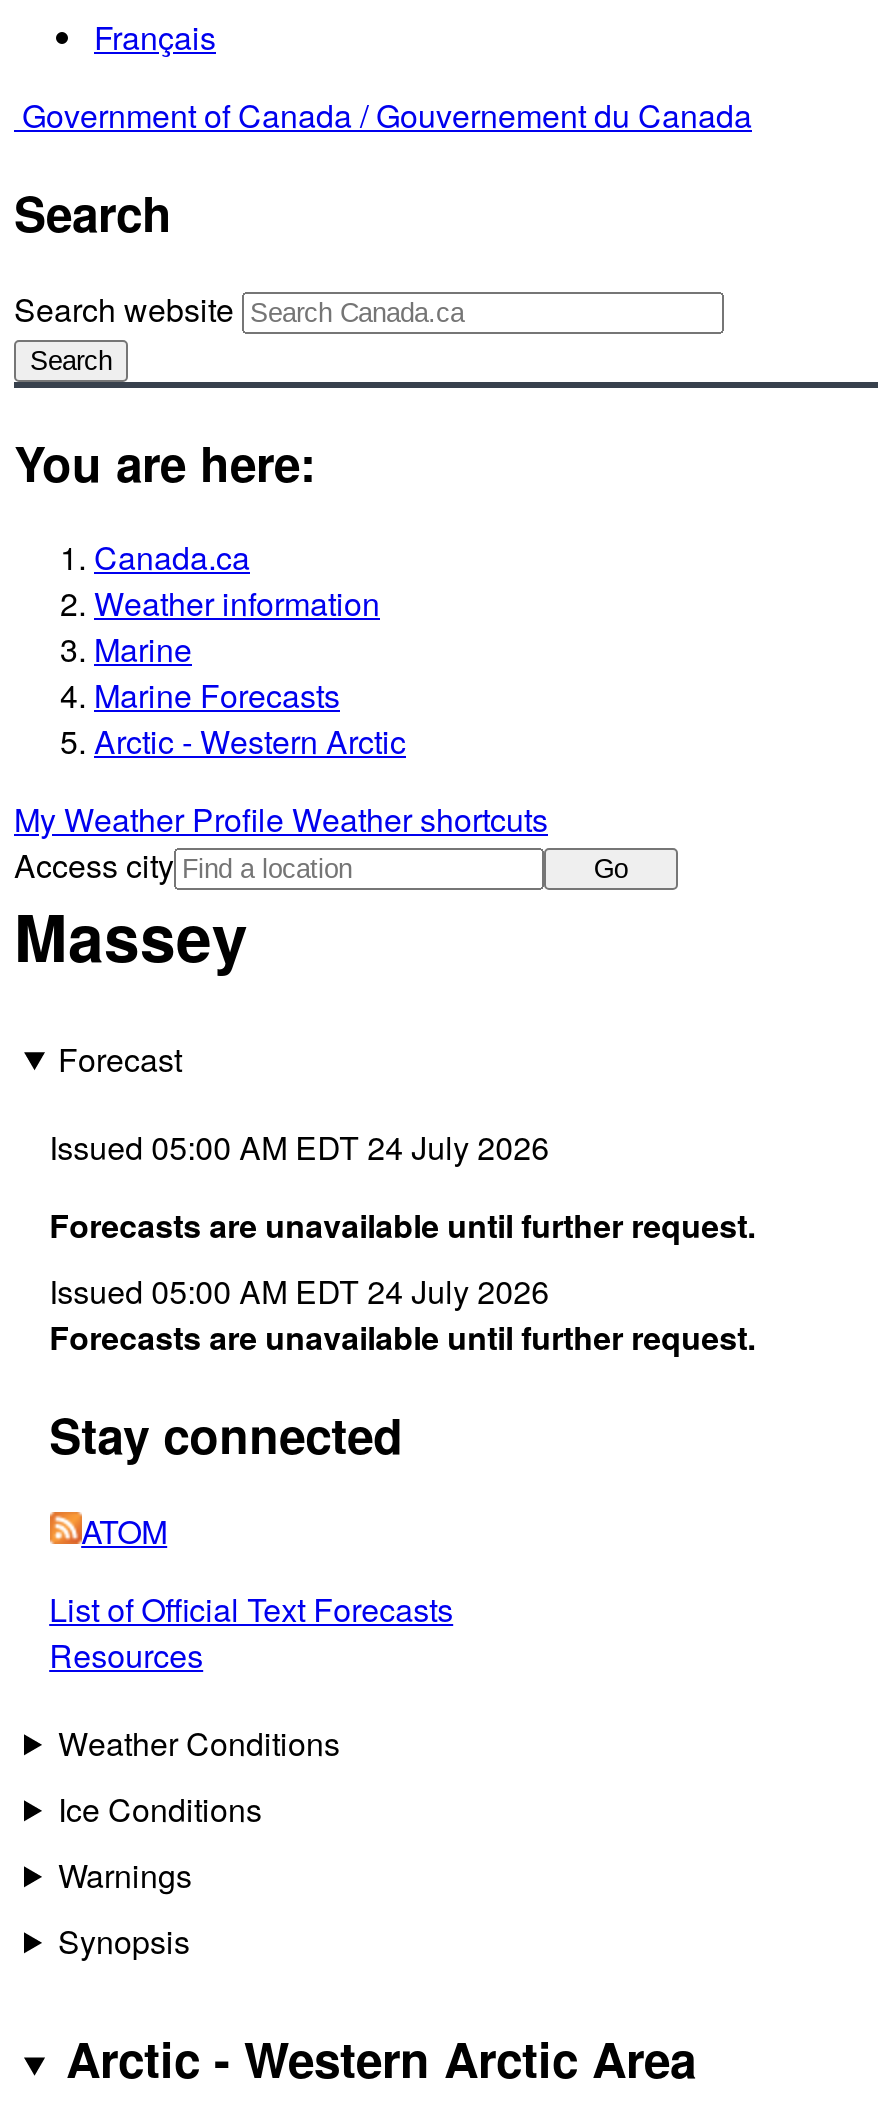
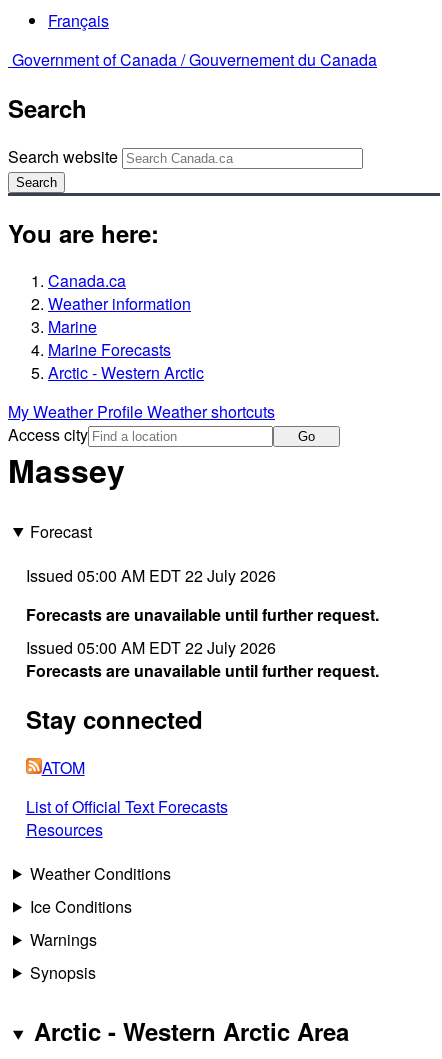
[49,1124,549,1170] Issued 05:00 AM EDT 24 July 2026 -> [26,564,276,587] Issued 05:00 AM EDT 22 July 2026
[49,1268,549,1314] Issued 05:00 AM EDT 24 July 2026 -> [26,636,276,659] Issued 05:00 AM EDT 22 July 2026

